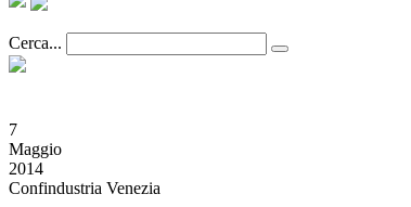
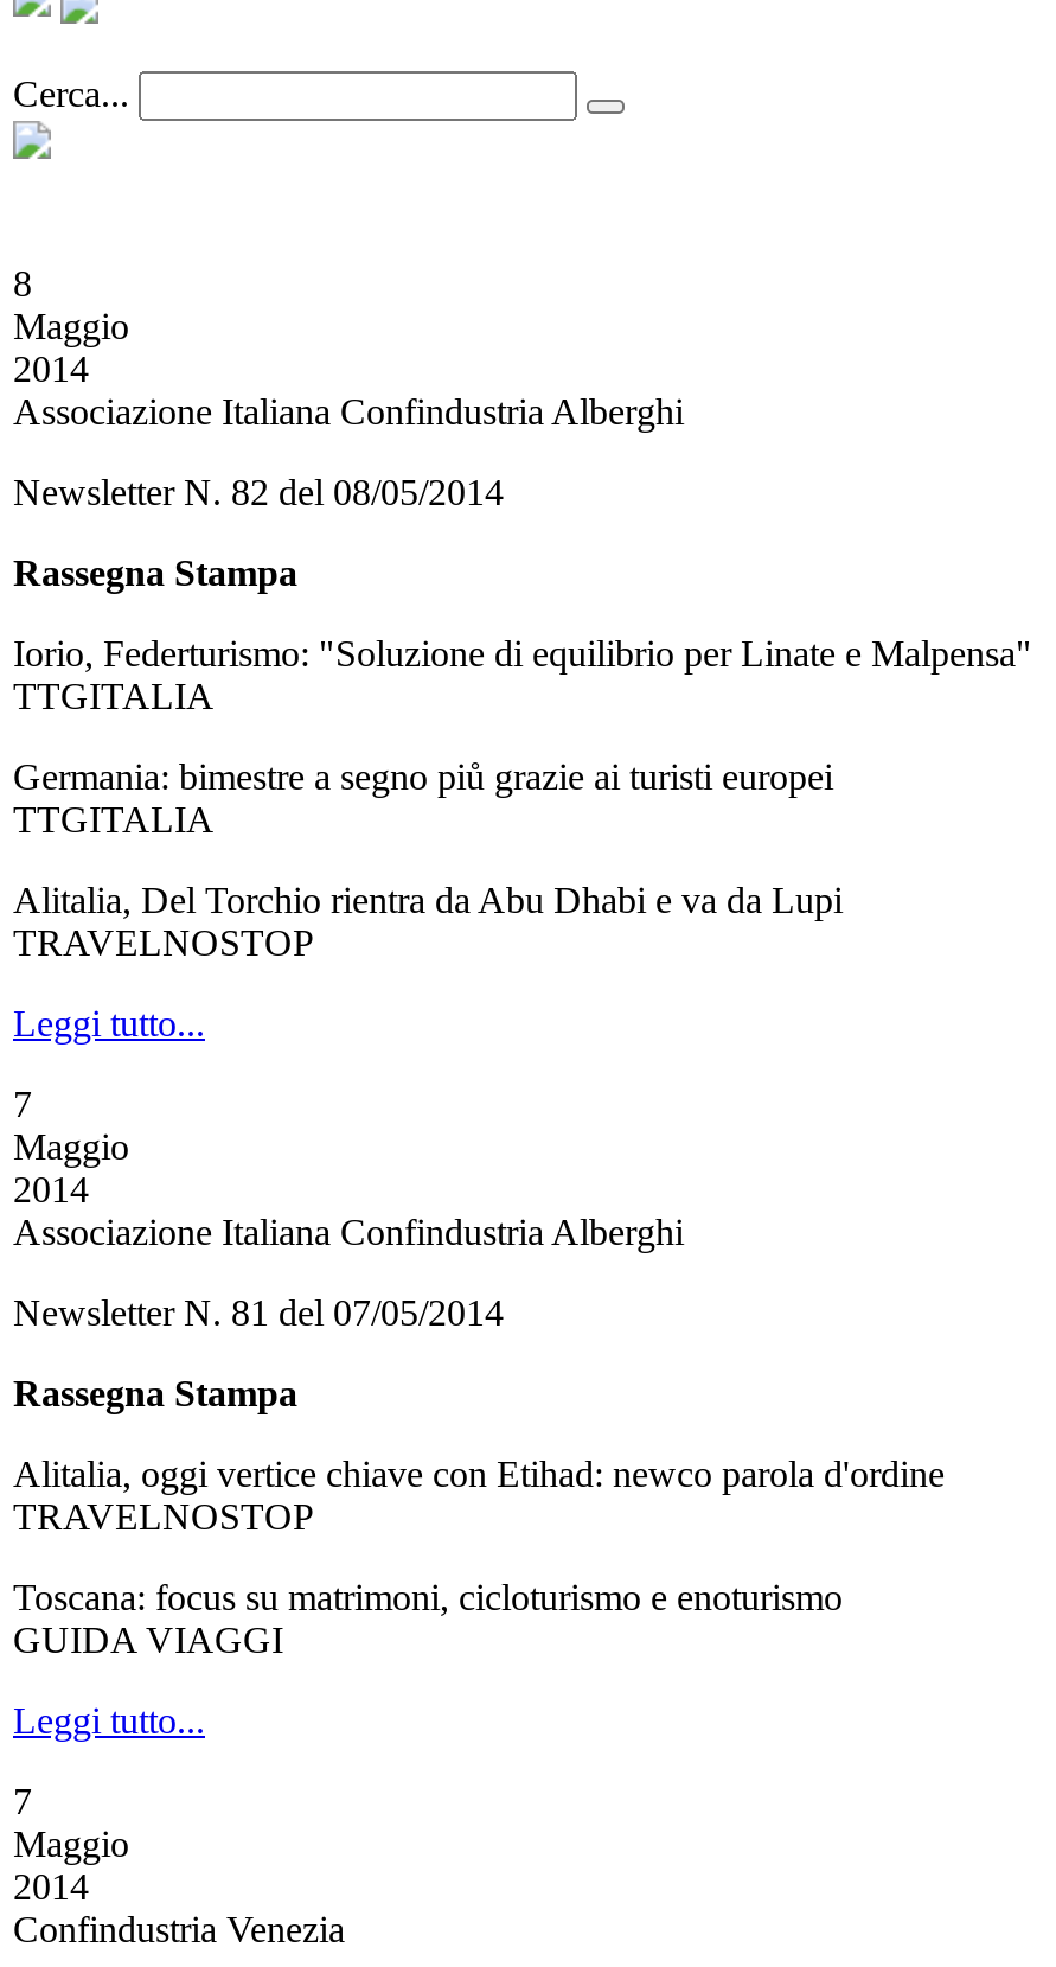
none -> [13,263,1032,1741] 8 | Maggio | 2014 | Associazione Italiana Confindustria Alberghi | Newsletter N. 82 del 08/05/2014 | Rassegna Stampa | Iorio, Federturismo: "Soluzione di equilibrio per Linate e Malpensa" | TTGITALIA | Germania: bimestre a segno piů grazie ai turisti europei | TTGITALIA | Alitalia, Del Torchio rientra da Abu Dhabi e va da Lupi | TRAVELNOSTOP | Leggi tutto... | 7 | Maggio | 2014 | Associazione Italiana Confindustria Alberghi | Newsletter N. 81 del 07/05/2014 | Rassegna Stampa | Alitalia, oggi vertice chiave con Etihad: newco parola d'ordine | TRAVELNOSTOP | Toscana: focus su matrimoni, cicloturismo e enoturismo | GUIDA VIAGGI | Leggi tutto...

